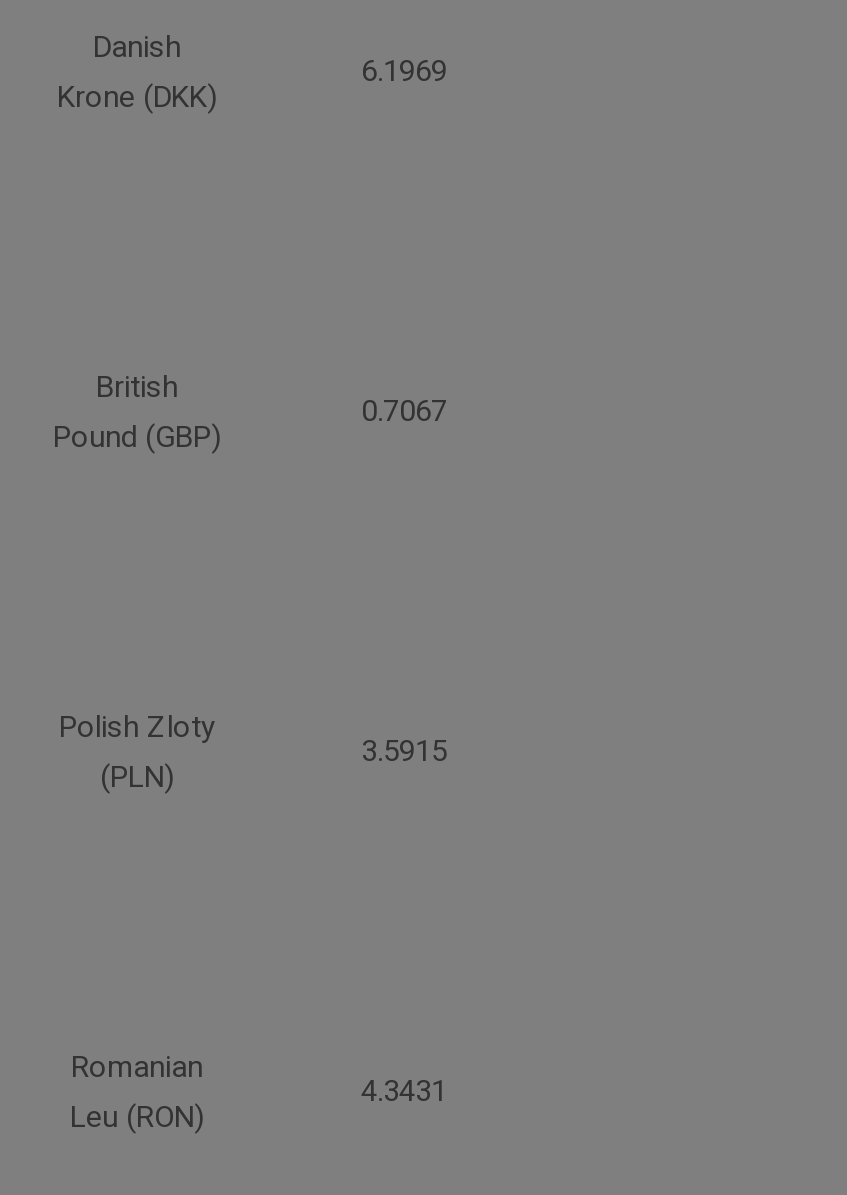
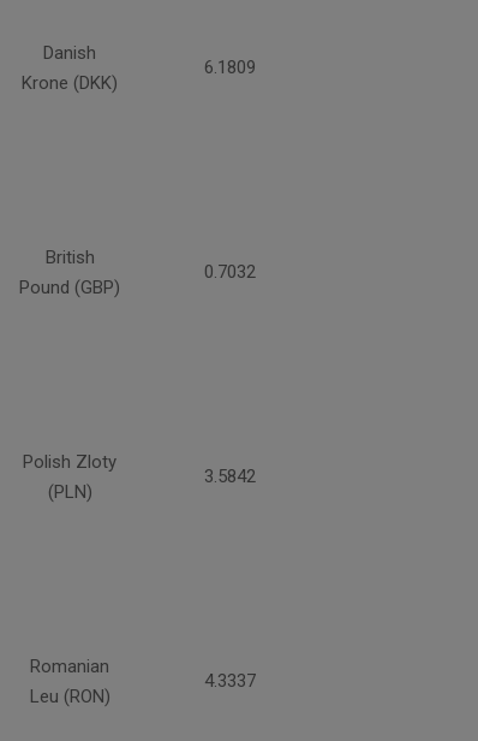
[361,54,447,90] 6.1969 -> [204,57,256,79] 6.1809
[361,394,447,430] 0.7067 -> [204,262,256,283] 0.7032
[361,734,447,770] 3.5915 -> [204,466,256,488] 3.5842
[361,1074,447,1110] 4.3431 -> [204,671,256,692] 4.3337

